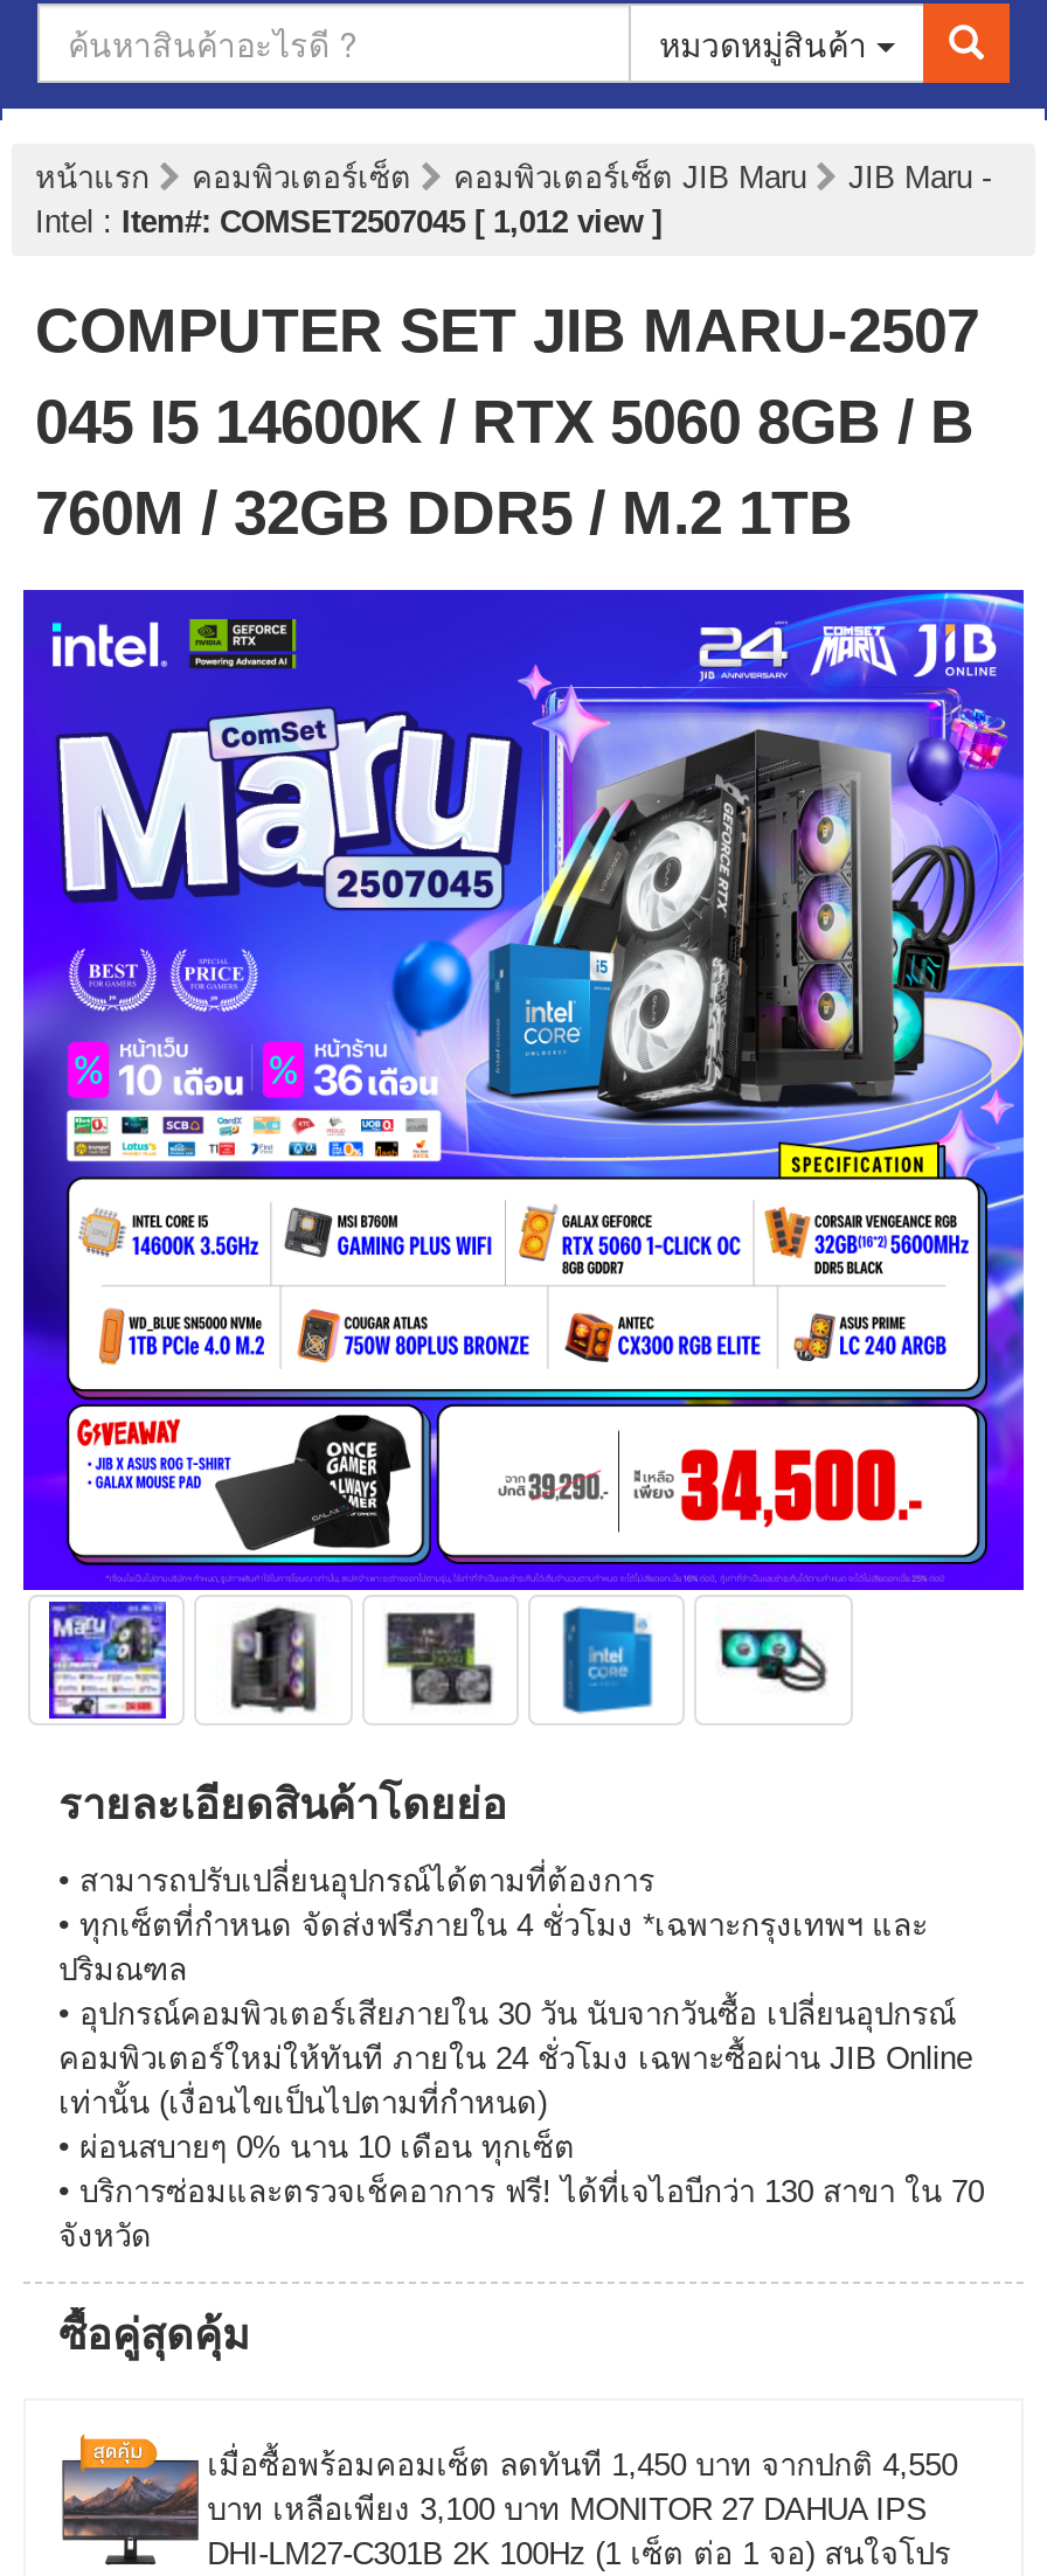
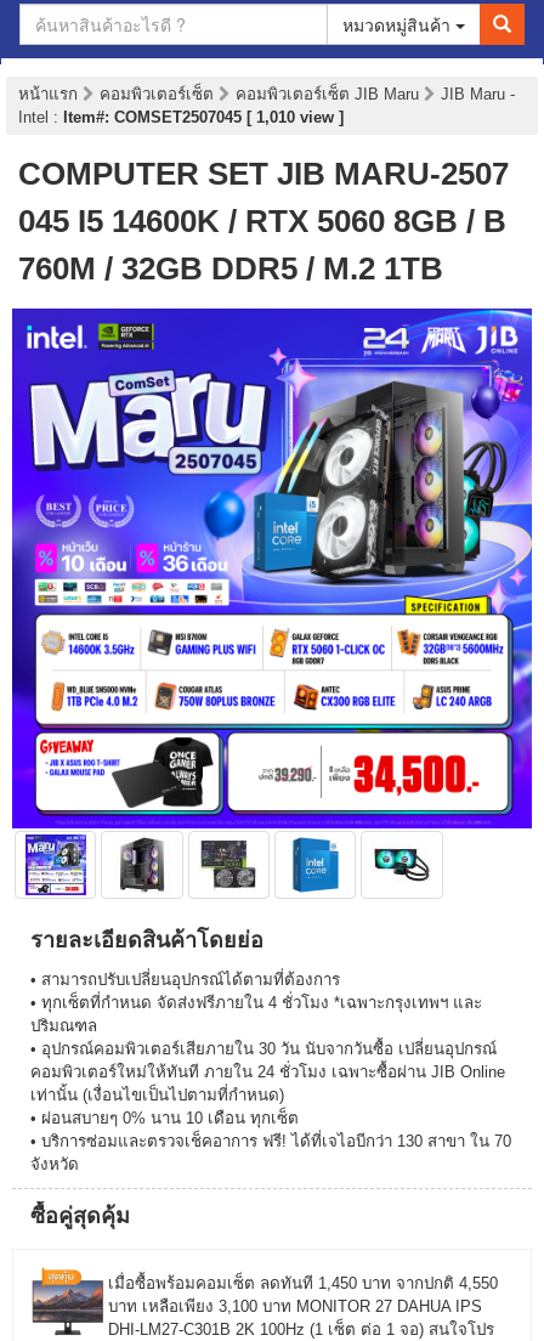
[35,204,661,239] Intel: Item#: COMSET2507045 [ 1,012 view ] -> [18,108,344,126] Intel: Item#: COMSET2507045 [ 1,010 view ]

